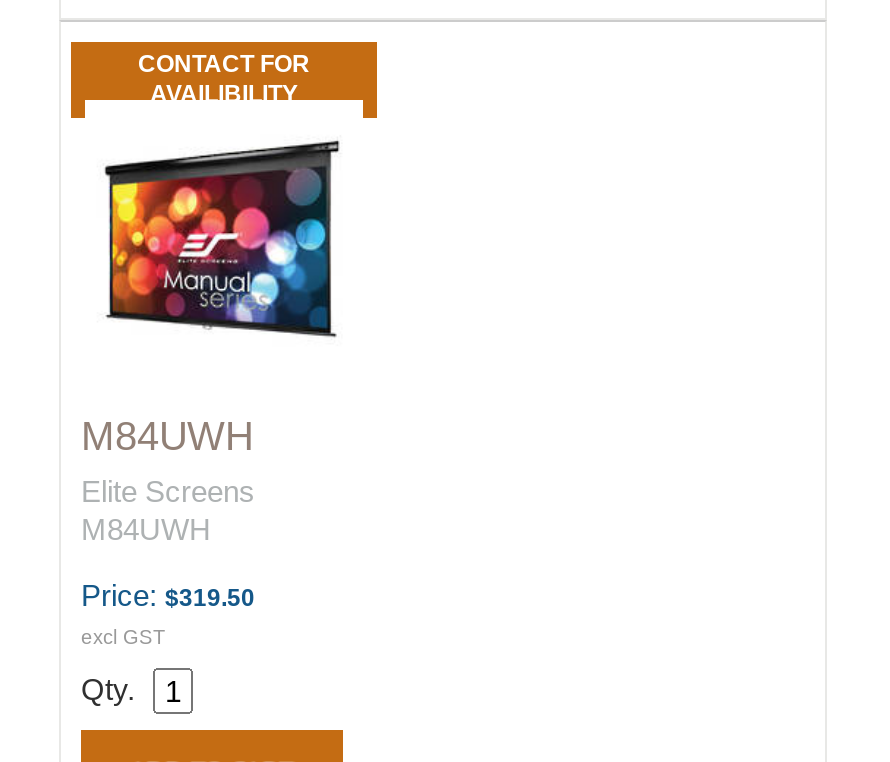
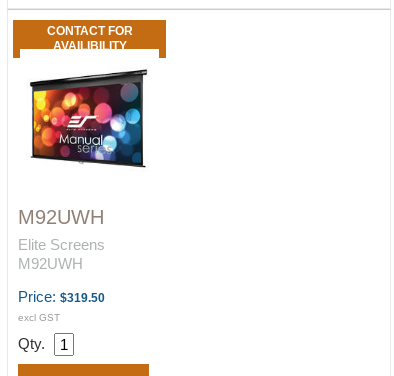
[81,414,253,458] M84UWH -> [18,206,104,228] M92UWH
[81,512,211,546] M84UWH -> [18,255,83,272] M92UWH

